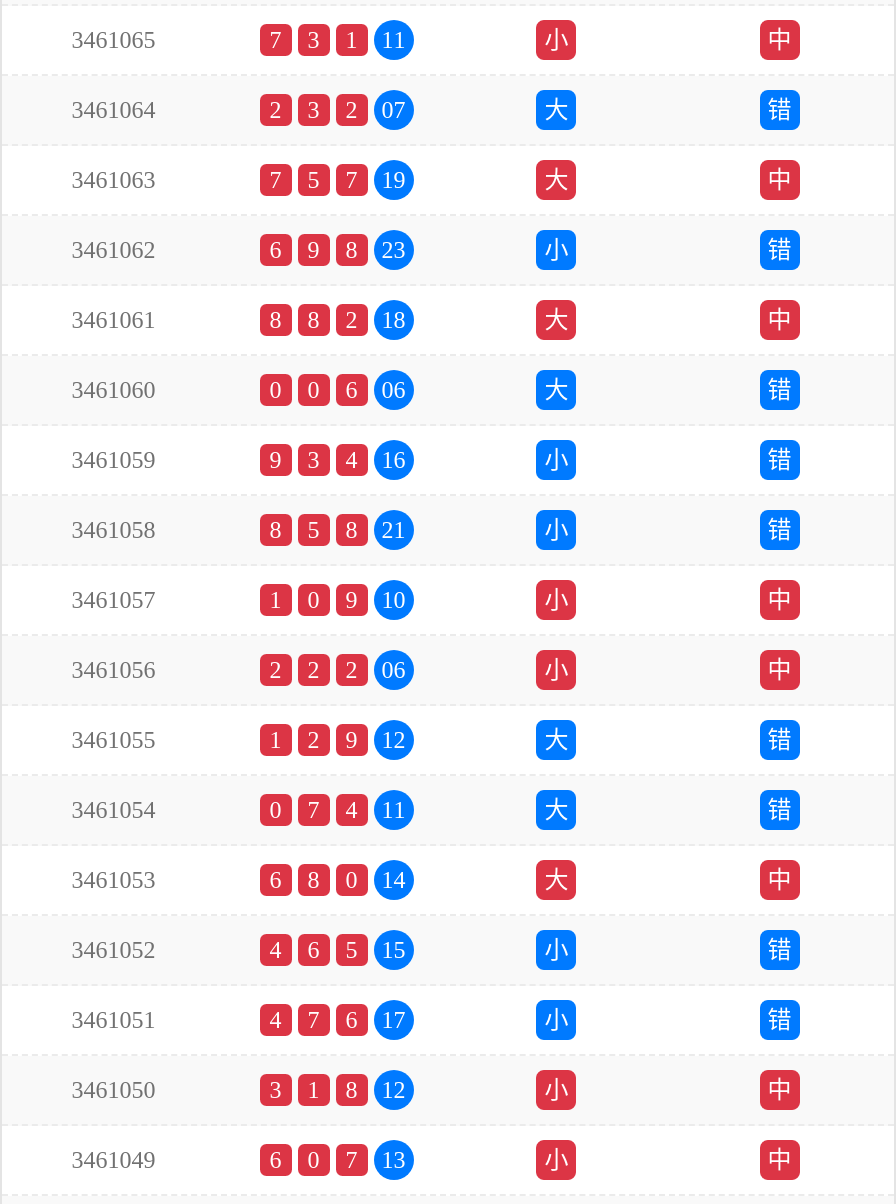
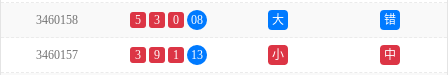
[72,26,156,54] 3461065 -> [36,13,78,27] 3460158
[72,26,792,124] 1 | 11 | 小 | 中 | 3461064 | 2 | 3 | 2 | 07 -> [173,13,203,27] 0 | 08
[270,26,282,54] 7 -> [135,13,141,27] 5
[72,166,792,474] 3461063 | 7 | 5 | 7 | 19 | 大 | 中 | 3461062 | 6 | 9 | 8 | 23 | 小 | 错 | 3461061 | 8 | 8 | 2 | 18 | 大 | 中 | 3461060 | 0 | 0 | 6 | 06 | 大 | 错 | 3461059 | 9 -> [36,48,78,62] 3460157
[72,446,792,614] 4 | 16 | 小 | 错 | 3461058 | 8 | 5 | 8 | 21 | 小 | 错 | 3461057 | 1 | 0 -> none
[72,586,792,754] 10 | 小 | 中 | 3461056 | 2 | 2 | 2 | 06 | 小 | 中 | 3461055 -> none
[72,726,792,1174] 2 | 9 | 12 | 大 | 错 | 3461054 | 0 | 7 | 4 | 11 | 大 | 错 | 3461053 | 6 | 8 | 0 | 14 | 大 | 中 | 3461052 | 4 | 6 | 5 | 15 | 小 | 错 | 3461051 | 4 | 7 | 6 | 17 | 小 | 错 | 3461050 | 3 | 1 | 8 | 12 | 小 | 中 | 3461049 | 6 | 0 | 7 -> none

